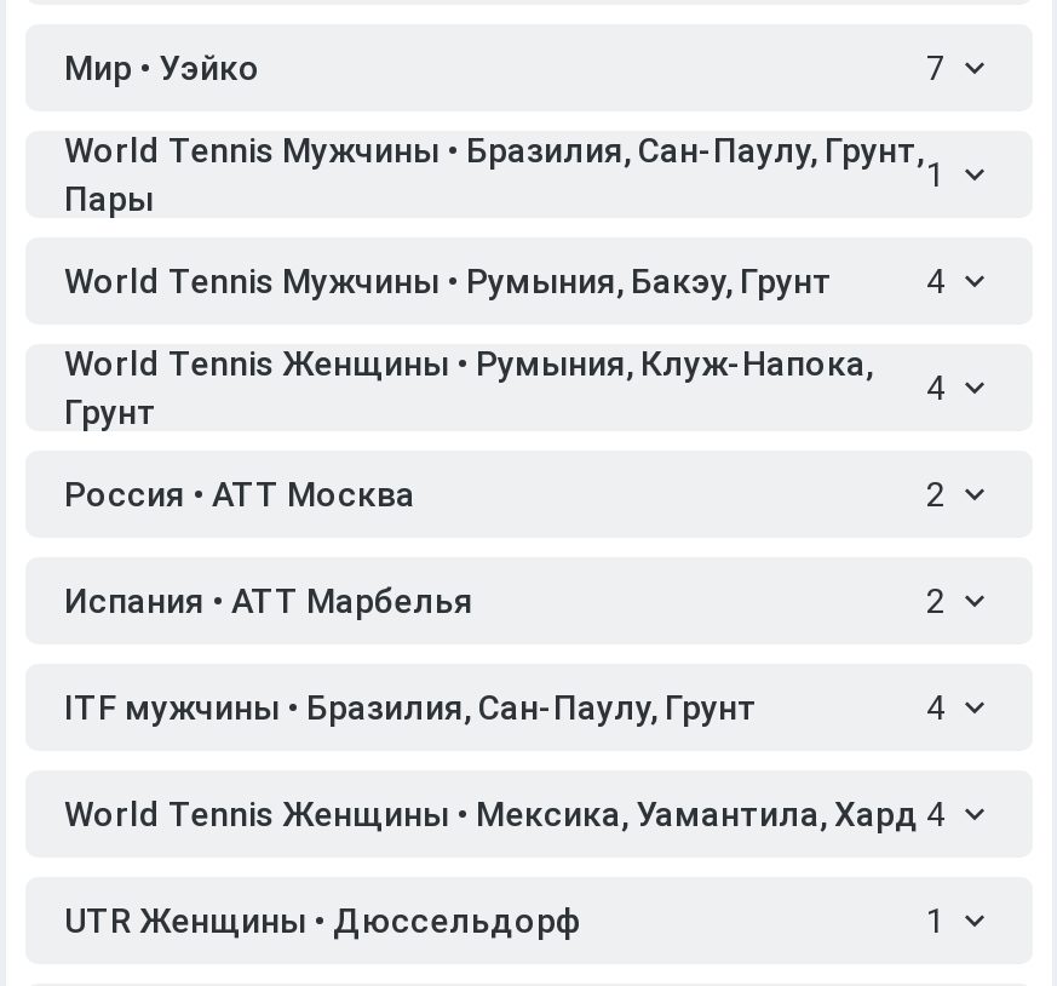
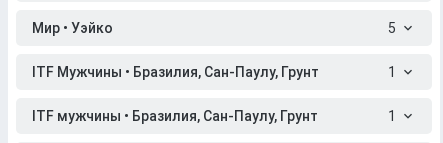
[926,48,946,87] 7 -> [388,20,396,36] 5
[64,131,924,218] World Tennis Мужчины • Бразилия, Сан-Паулу, Грунт, | Пары -> [32,64,319,80] ITF Мужчины • Бразилия, Сан-Паулу, Грунт
[64,262,946,431] World Tennis Мужчины • Румыния, Бакэу, Грунт | 4 | World Tennis Женщины • Румыния, Клуж-Напока, | Грунт -> none
[64,368,946,620] 4 | Россия • АТТ Москва | 2 | Испания • АТТ Марбелья | 2 -> none
[64,688,946,940] 4 | World Tennis Женщины • Мексика, Уамантила, Хард 4 | UTR Женщины • Дюссельдорф -> none

